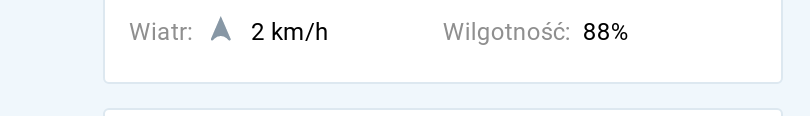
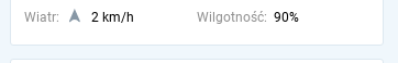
[443,18,629,46] Wilgotność: 88% -> [197,10,299,25] Wilgotność: 90%

